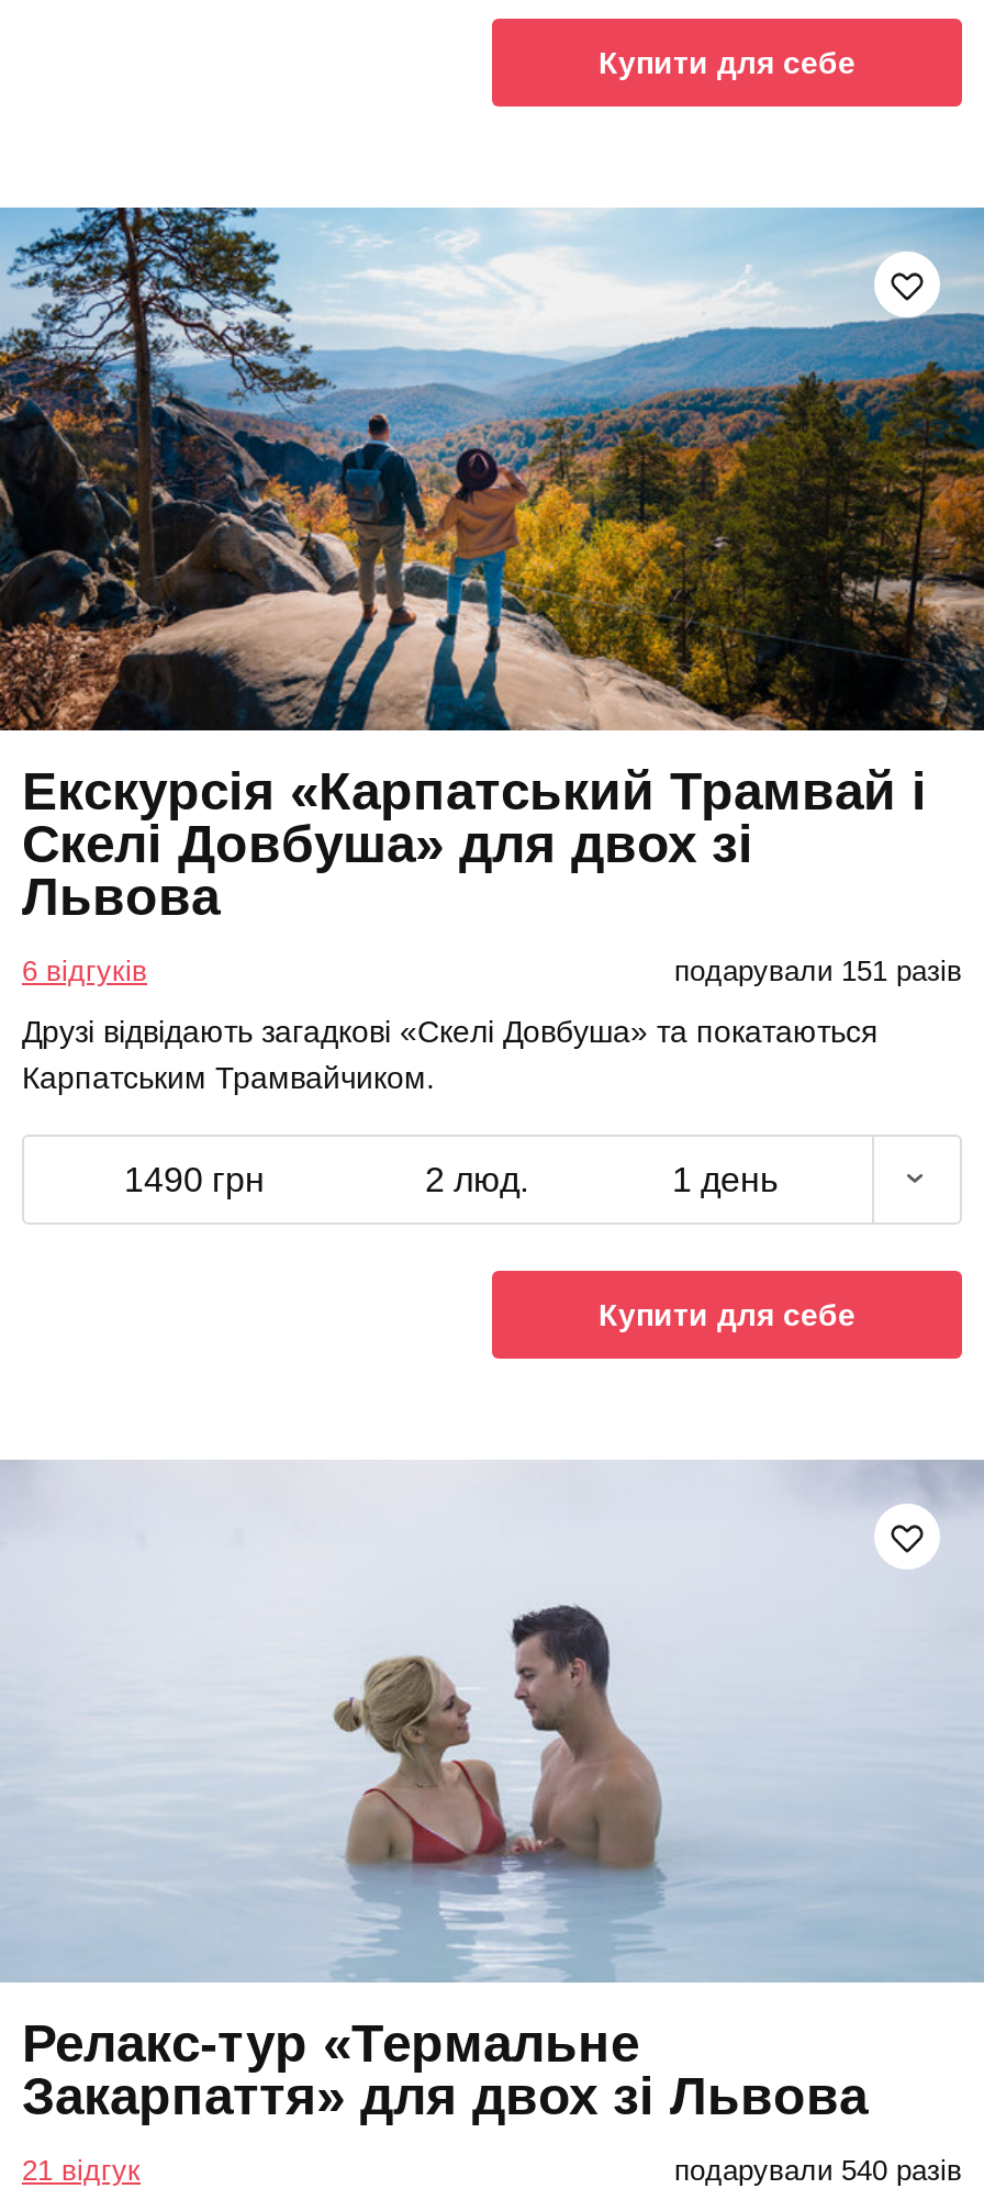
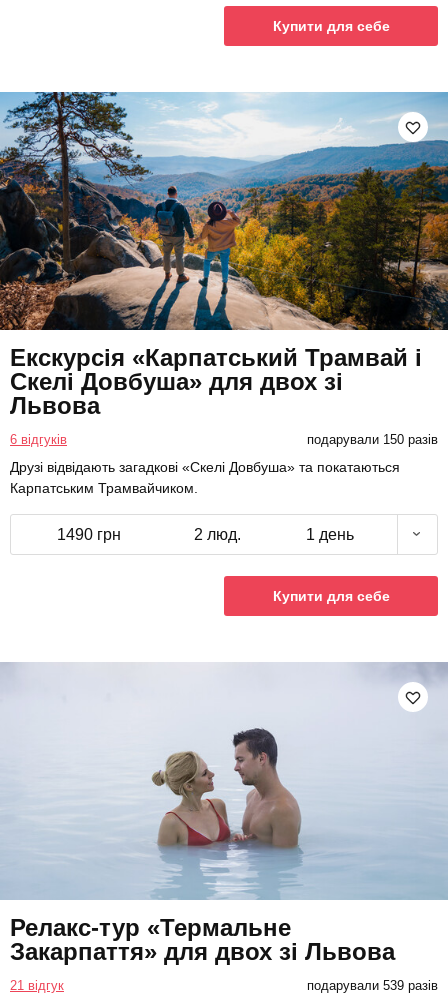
[674,954,962,987] подарували 151 разів -> [307,432,438,447] подарували 150 разів
[674,2155,962,2187] подарували 540 разів -> [307,978,438,993] подарували 539 разів

